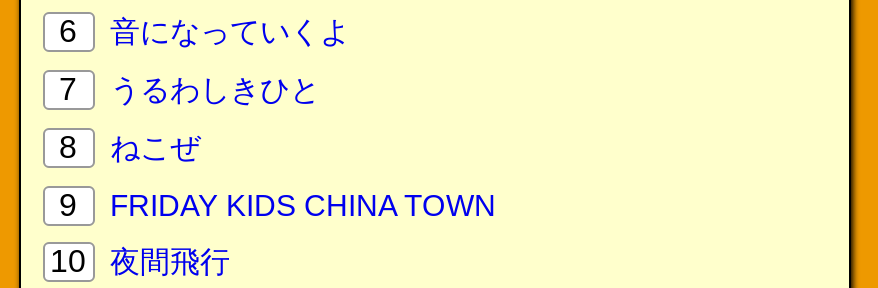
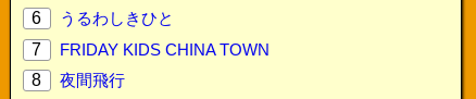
[59,14,350,106] 音になっていくよ | 7 -> none
[59,130,200,222] 8 | ねこぜ | 9 -> [32,40,41,59] 7
[50,244,230,278] 10 夜間飛行 -> [32,71,124,89] 8 夜間飛行

